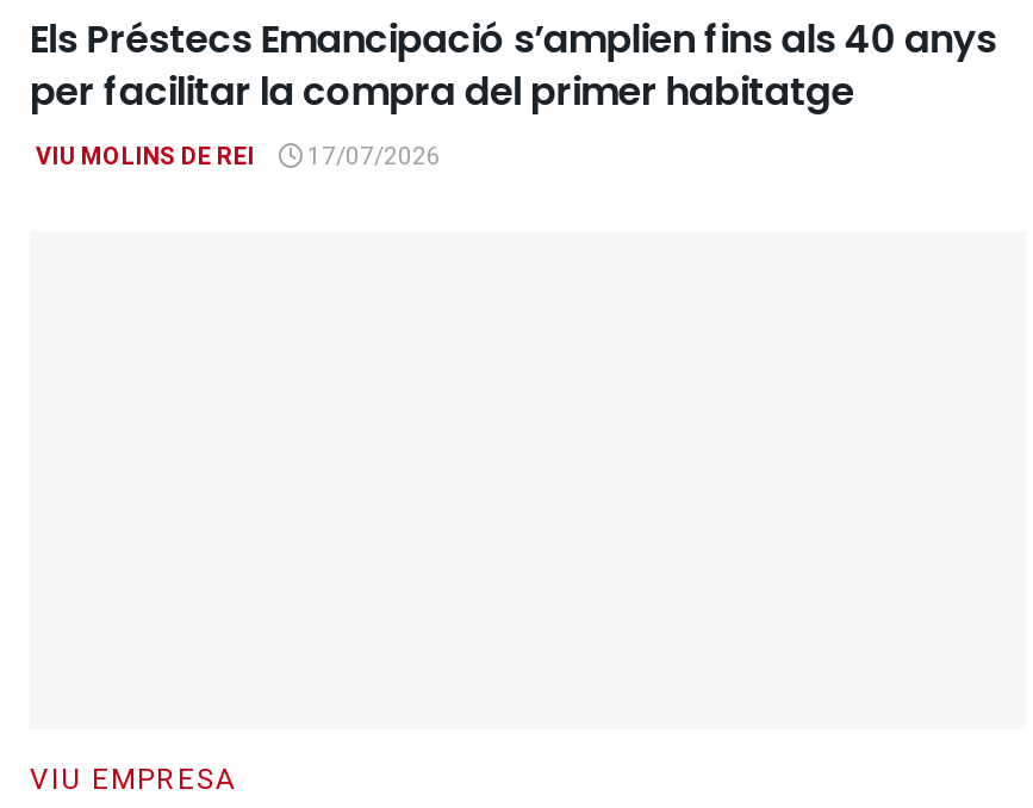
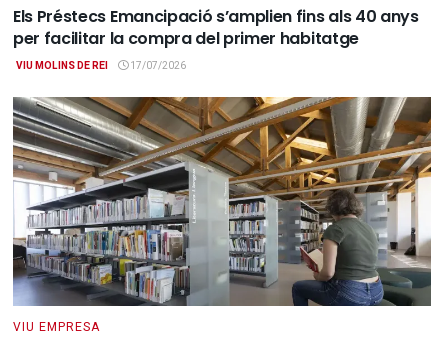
none -> [12,96,432,307] [image]

